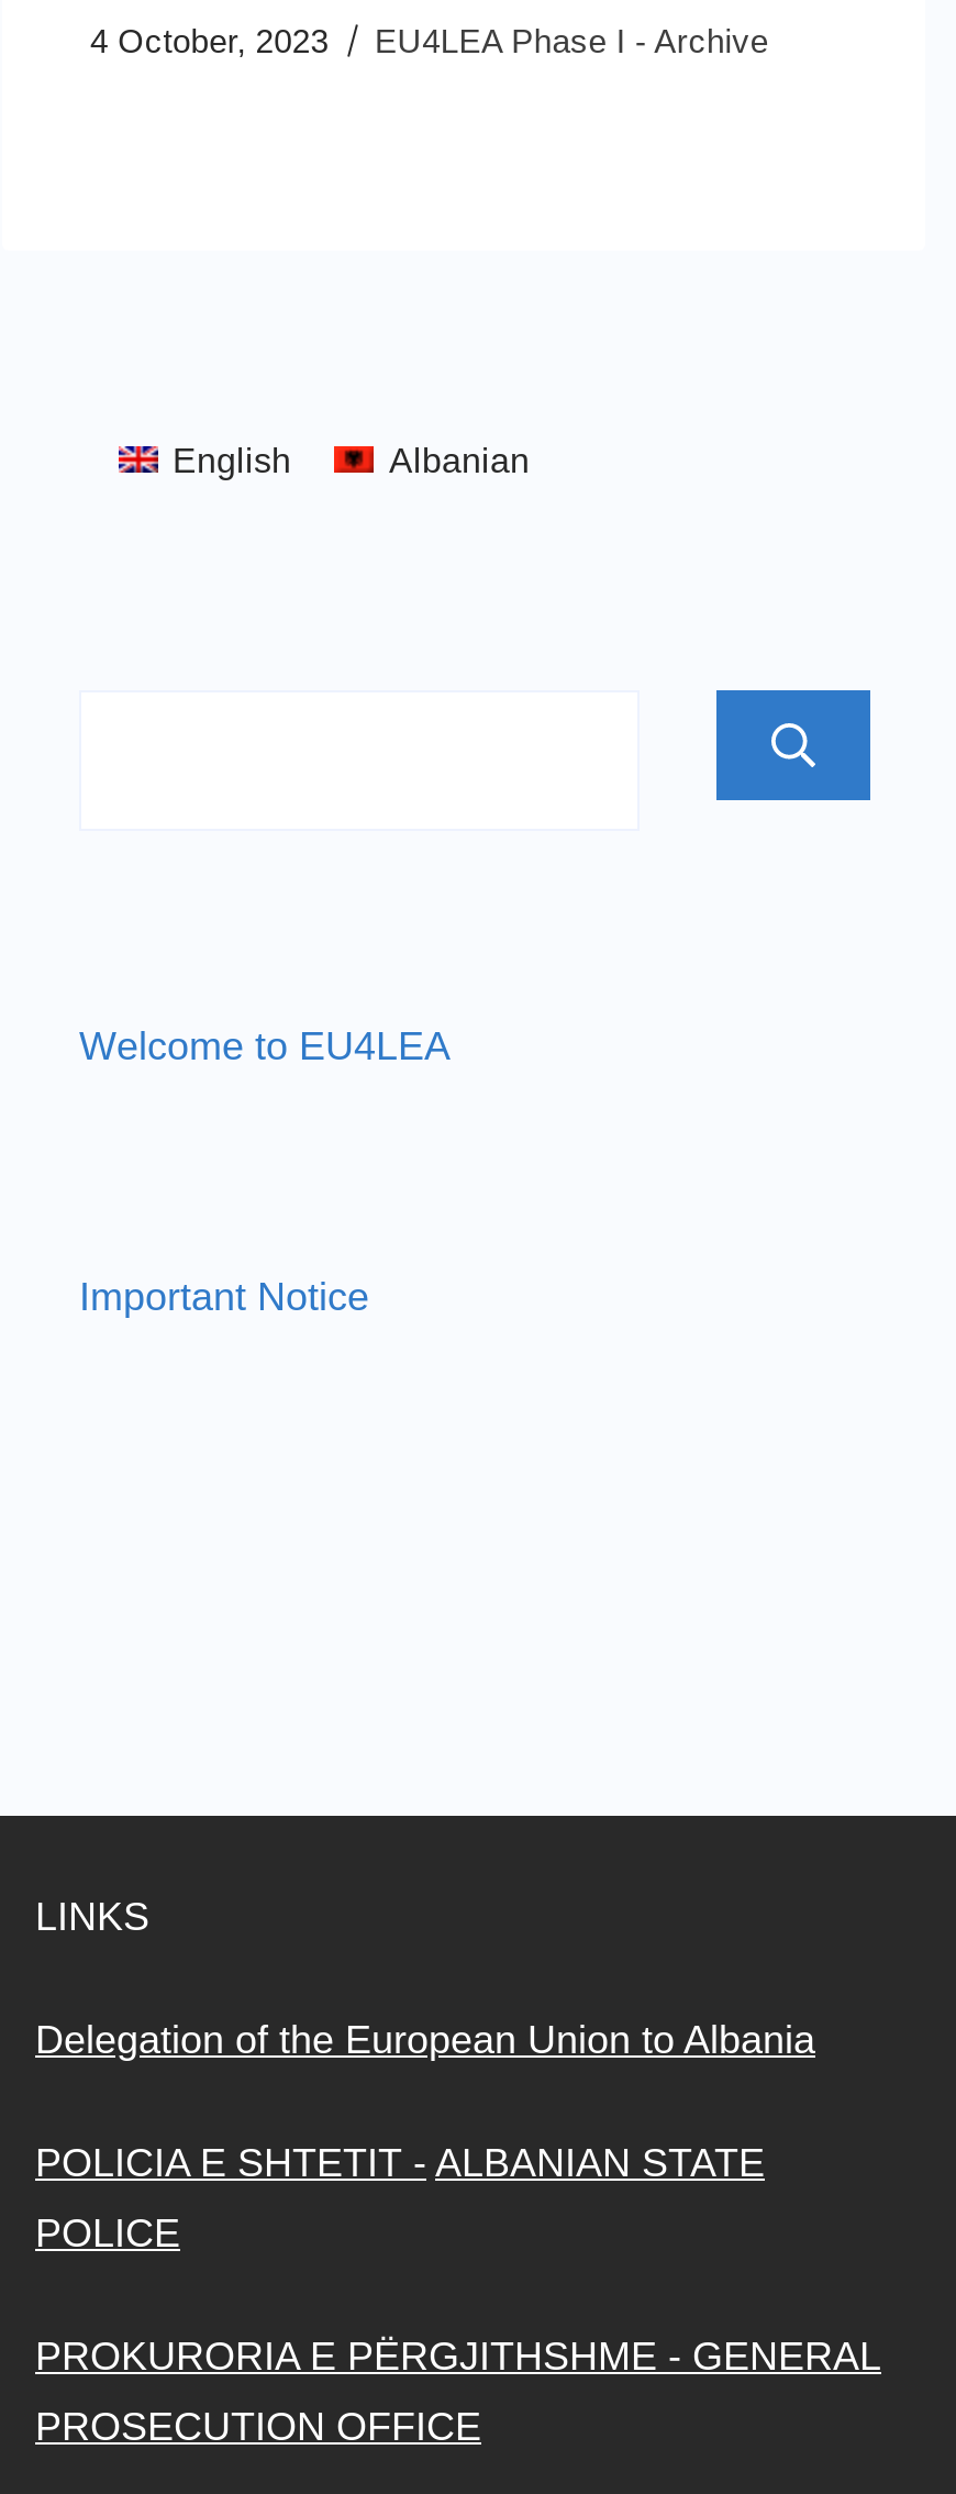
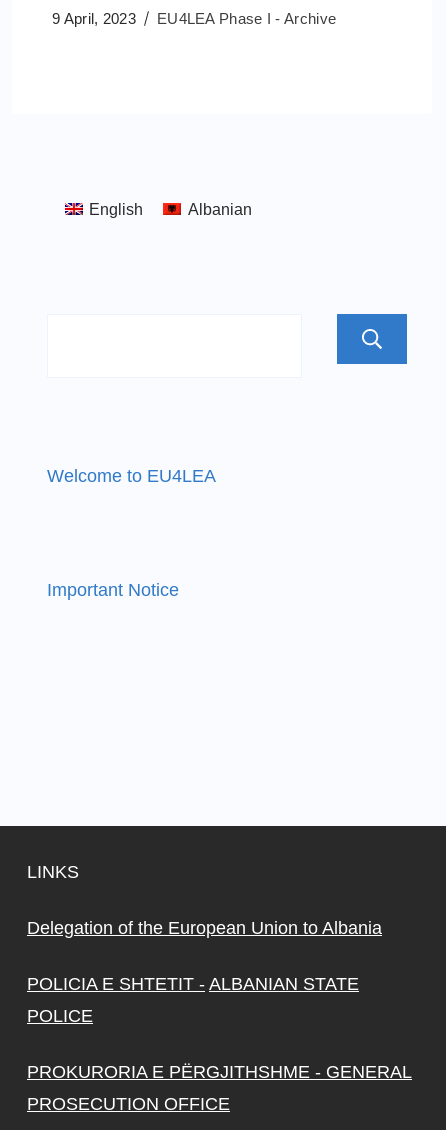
[90,21,769,58] 4 October, 2023 EU4LEA Phase I - Archive -> [52,9,336,26] 9 April, 2023 EU4LEA Phase I - Archive

